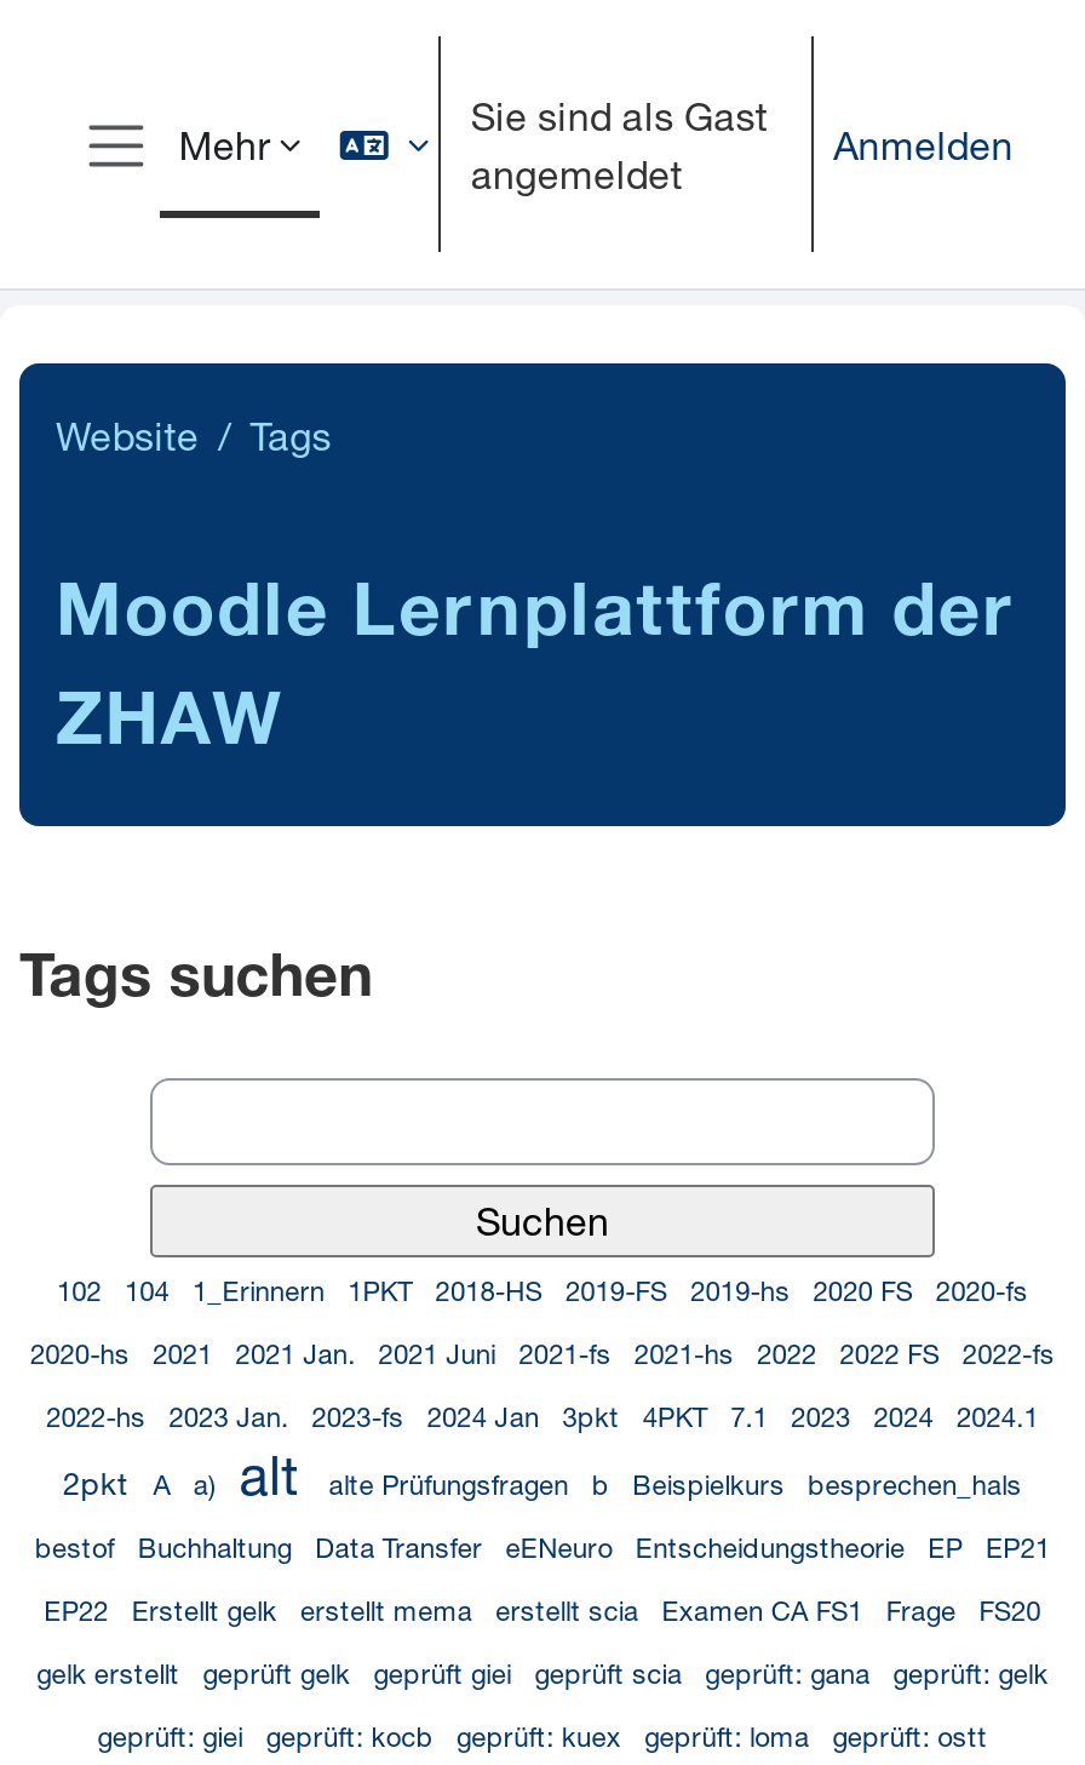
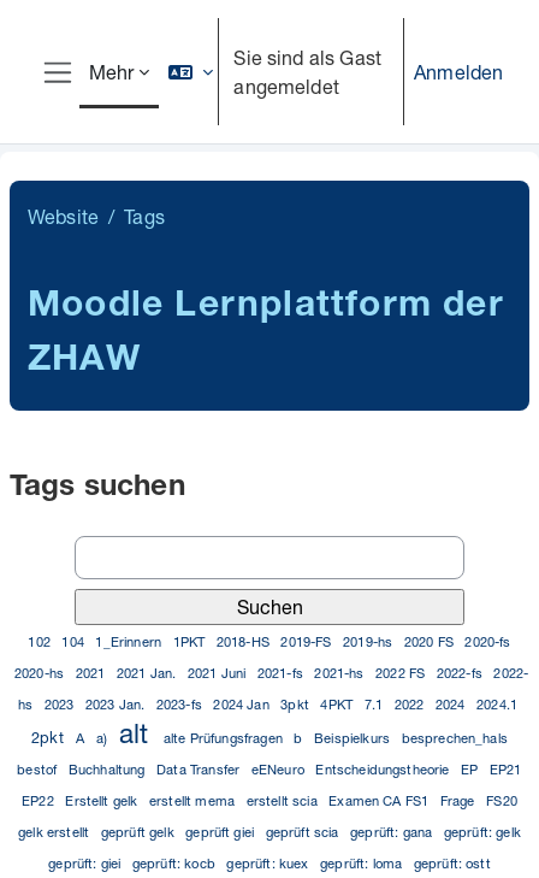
[30,1337,1055,1368] 2020-hs 2021 2021 Jan. 2021 Juni 2021-fs 2021-hs 2022 2022 FS 2022-fs -> [14,664,528,680] 2020-hs 2021 2021 Jan. 2021 Juni 2021-fs 2021-hs 2022 FS 2022-fs 2022-
[46,1400,1039,1431] 2022-hs 2023 Jan. 2023-fs 2024 Jan 3pkt 4PKT 7.1 2023 2024 2024.1 -> [18,696,517,711] hs 2023 2023 Jan. 2023-fs 2024 Jan 3pkt 4PKT 7.1 2022 2024 2024.1

